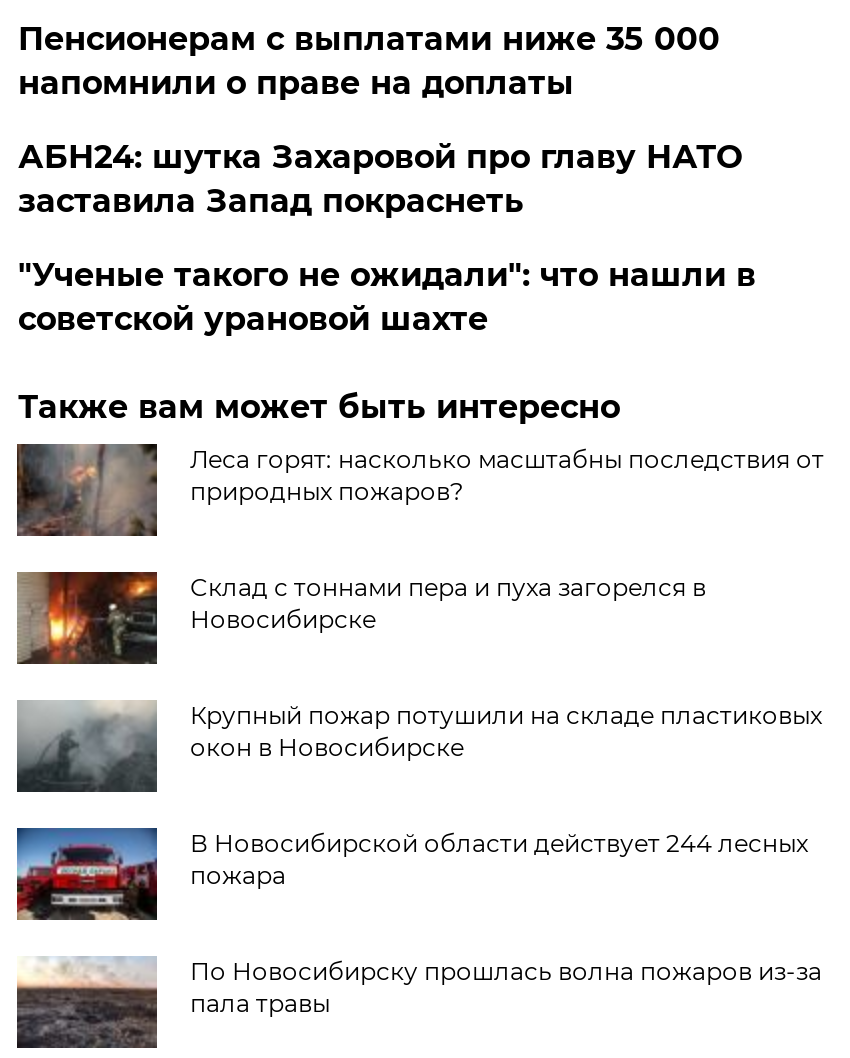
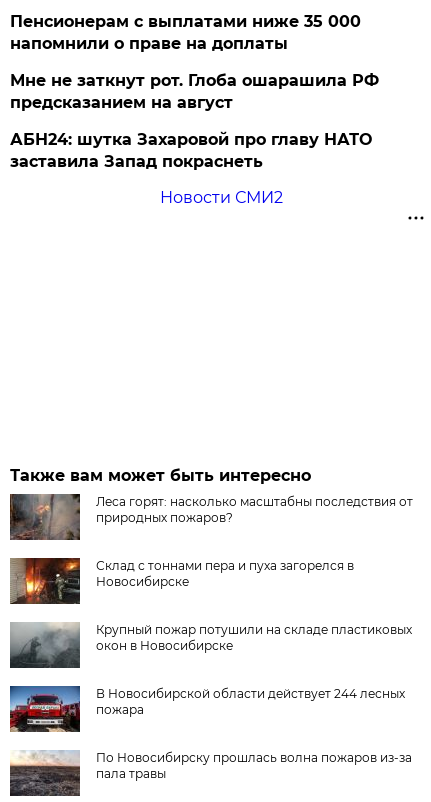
none -> [10,71,379,112] Мне не заткнут рот. Глоба ошарашила РФ | предсказанием на август
[18,256,756,338] "Ученые такого не ожидали": что нашли в | советской урановой шахте -> [160,188,283,207] Новости СМИ2

